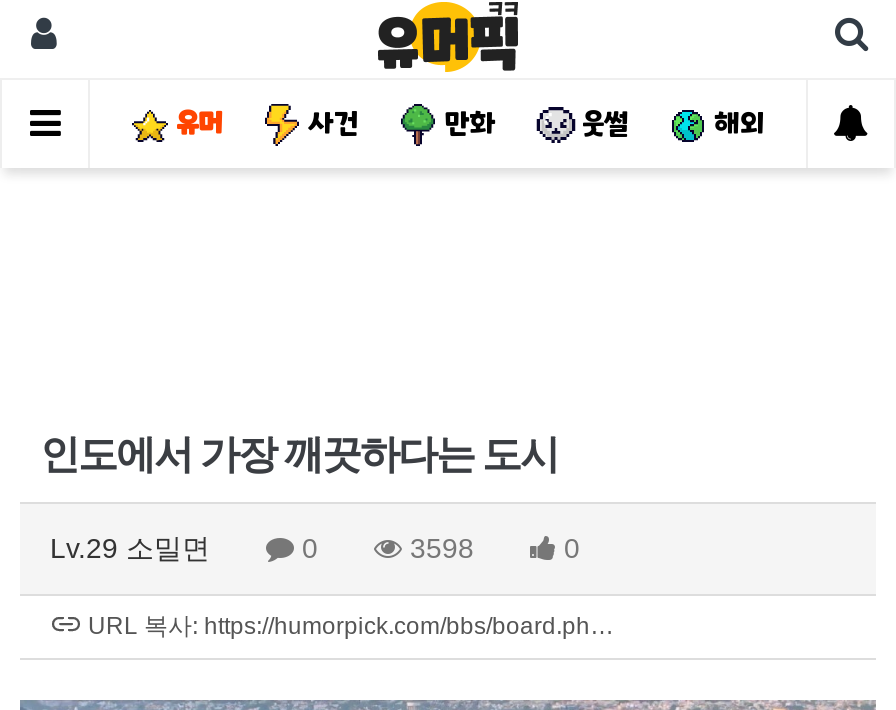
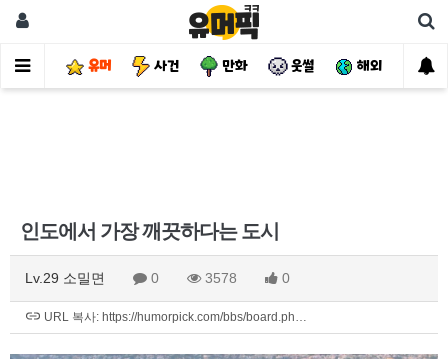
[402,532,482,564] 3598 -> [201,270,241,286] 3578

